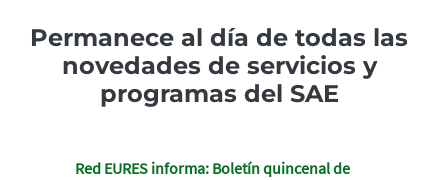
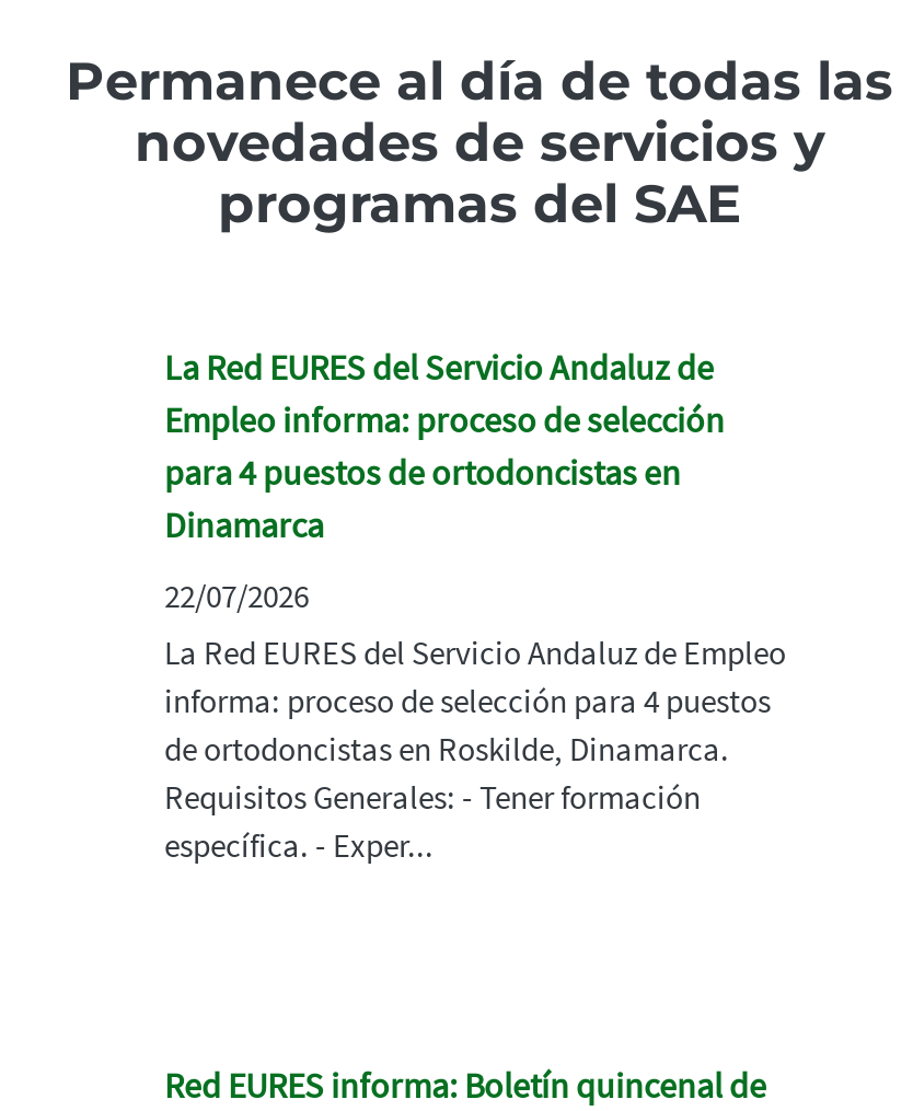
none -> [164,345,786,866] La Red EURES del Servicio Andaluz de | Empleo informa: proceso de selección | para 4 puestos de ortodoncistas en | Dinamarca | 22/07/2026 | La Red EURES del Servicio Andaluz de Empleo | informa: proceso de selección para 4 puestos | de ortodoncistas en Roskilde, Dinamarca. | Requisitos Generales: - Tener formación | específica. - Exper...

